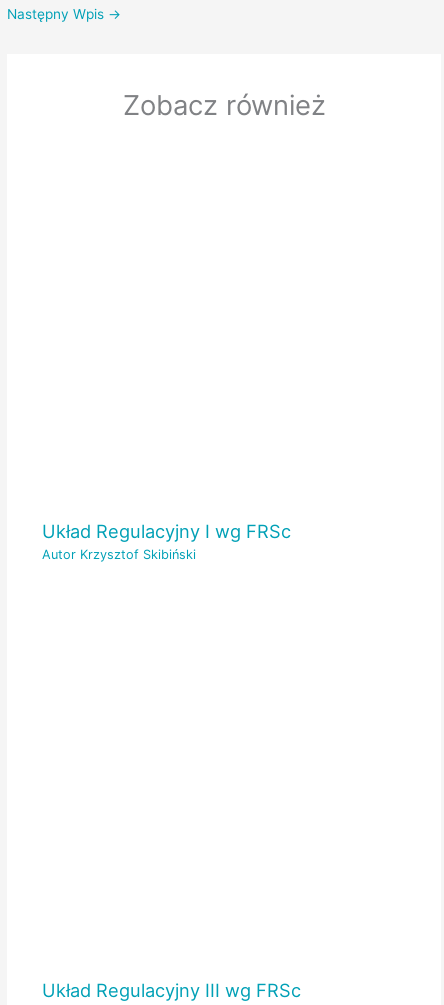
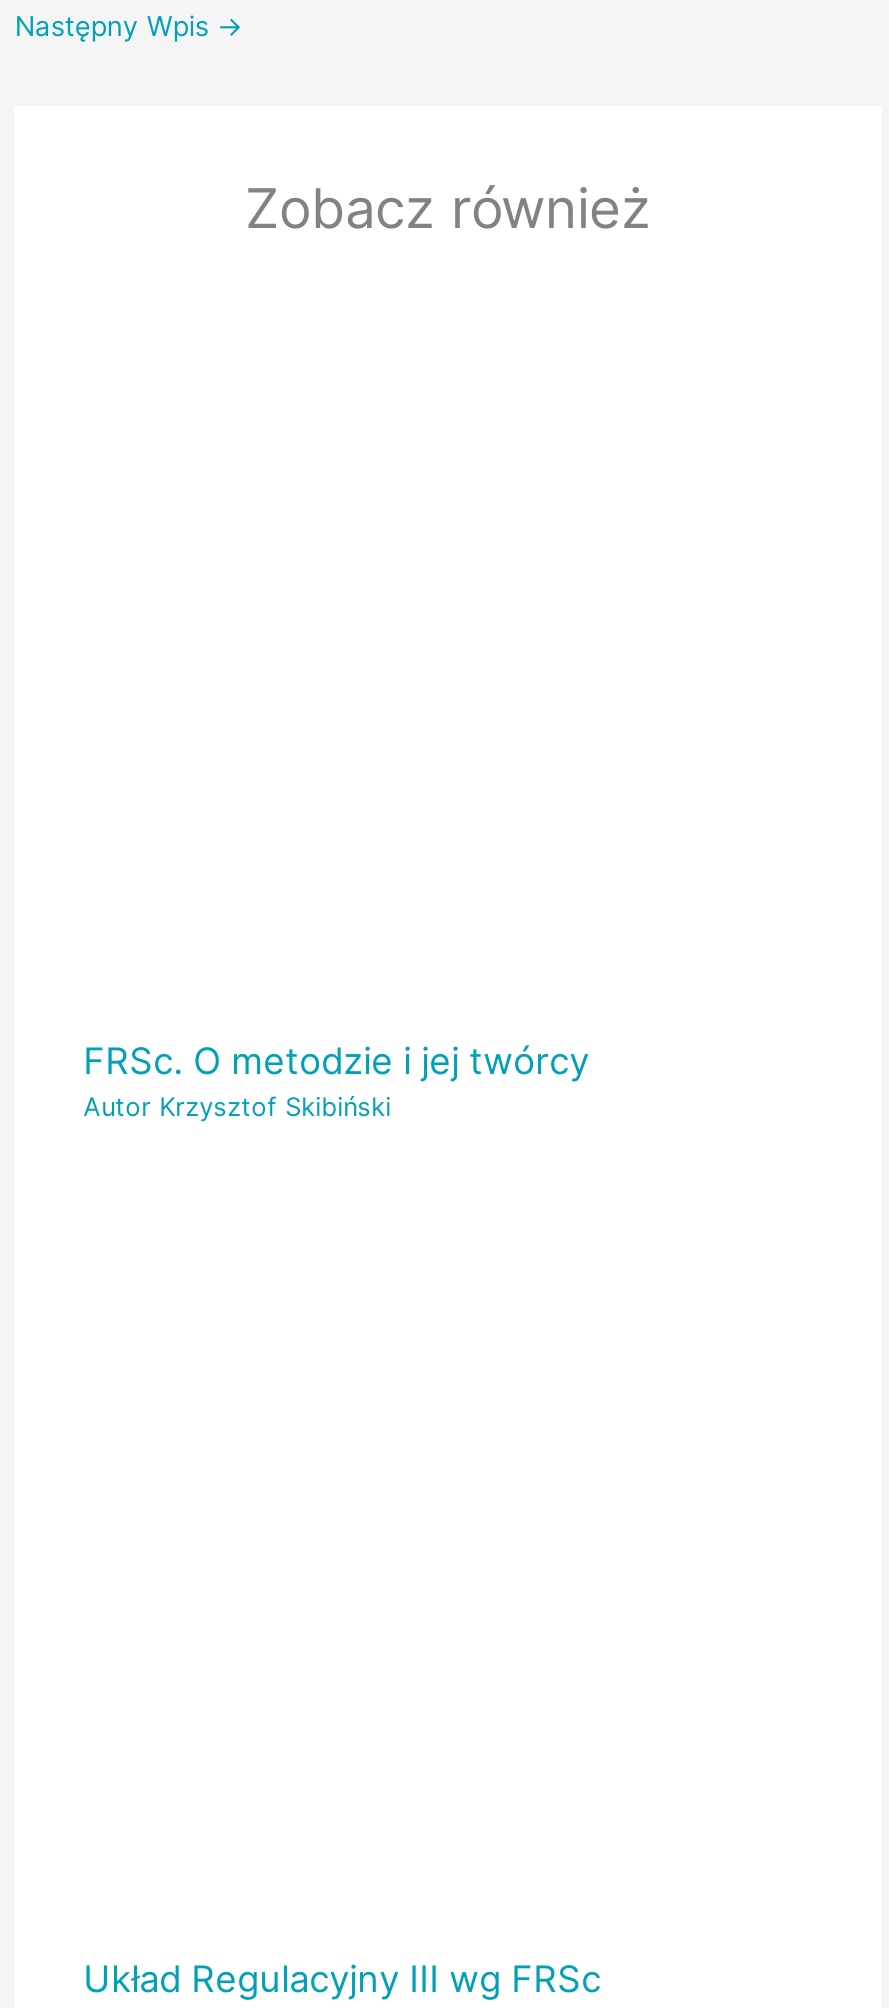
[42,520,291,542] Układ Regulacyjny I wg FRSc -> [83,1037,589,1081] FRSc. O metodzie i jej twórcy

